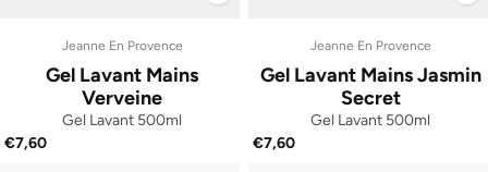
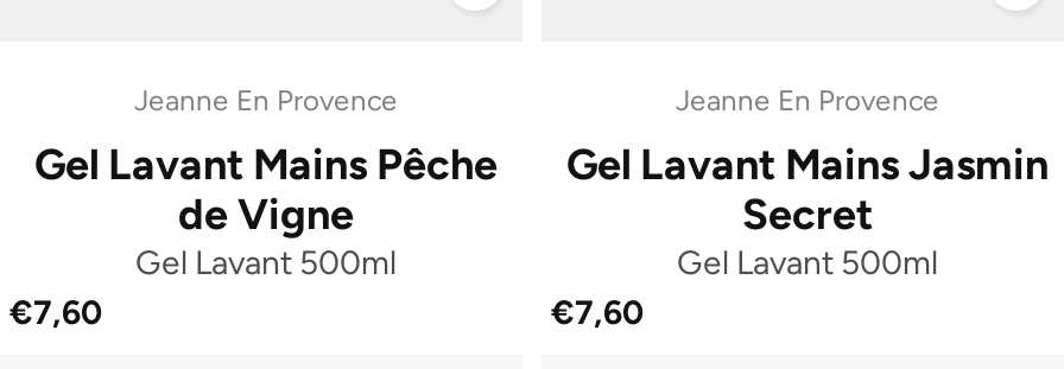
[46,63,198,110] Gel Lavant Mains | Verveine -> [34,138,498,240] Gel Lavant Mains Pêche | de Vigne

